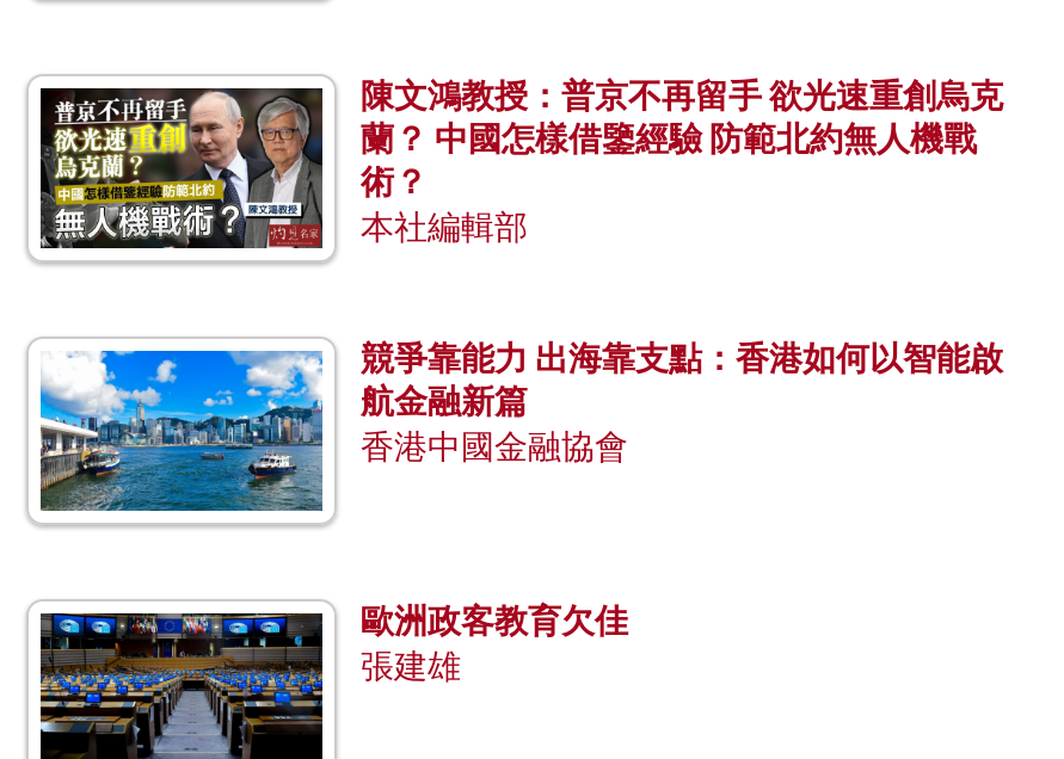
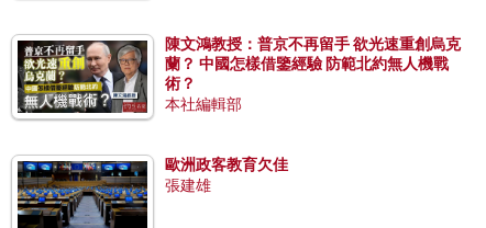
[38,339,1003,513] [image] | 競爭靠能力 出海靠支點：香港如何以智能啟 | 航金融新篇 | 香港中國金融協會 -> none

